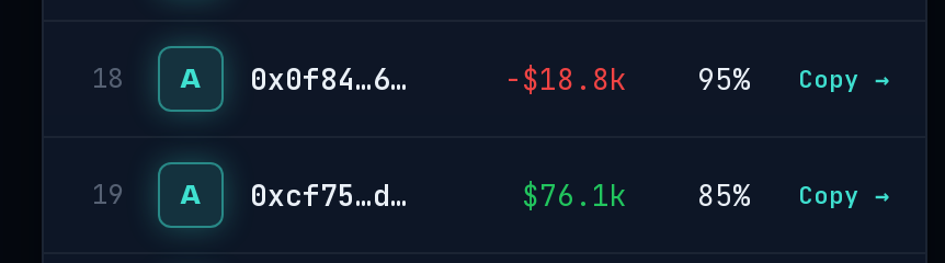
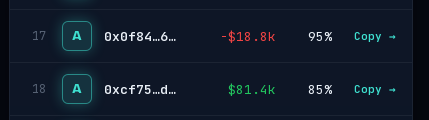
[92,60,202,96] 18 A -> [32,27,82,44] 17 A
[92,176,202,213] 19 A -> [32,80,82,97] 18 A
[522,176,627,214] $76.1k -> [228,80,276,97] $81.4k

